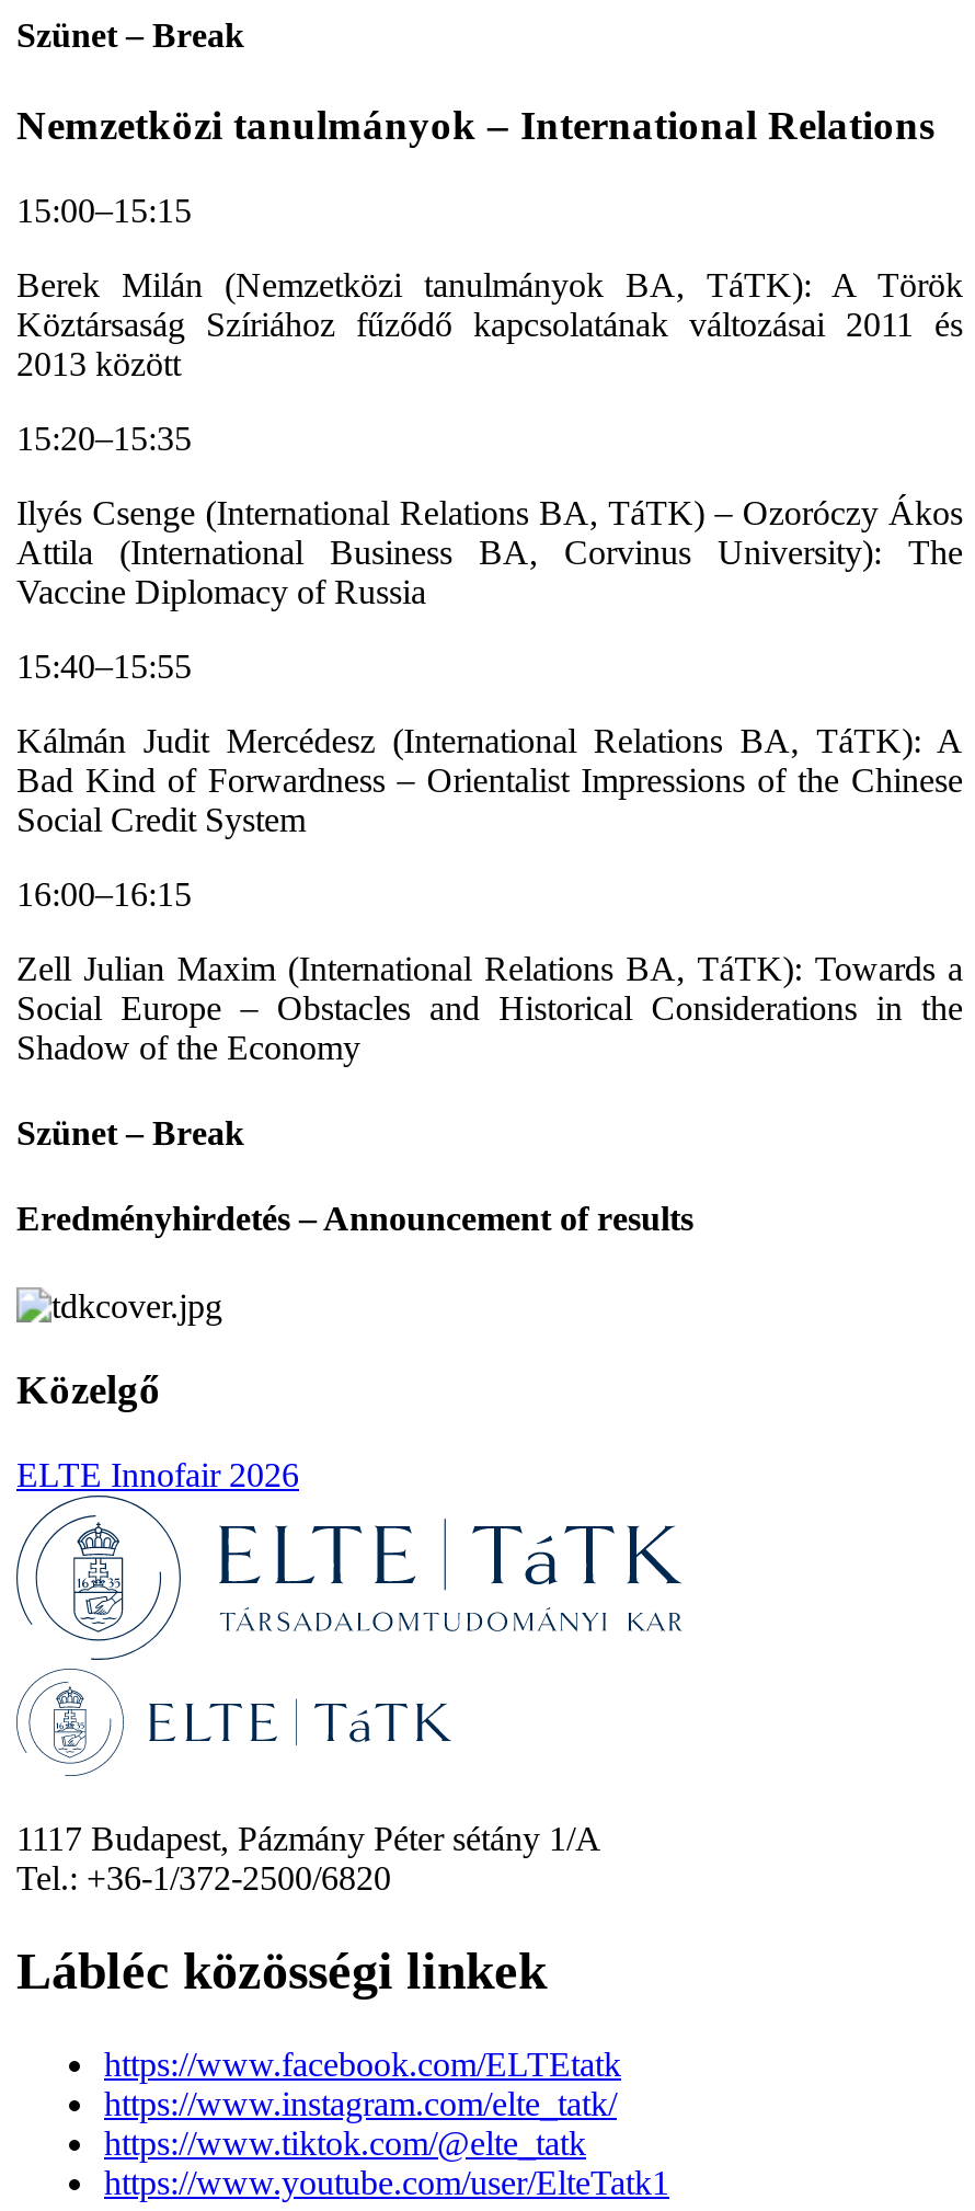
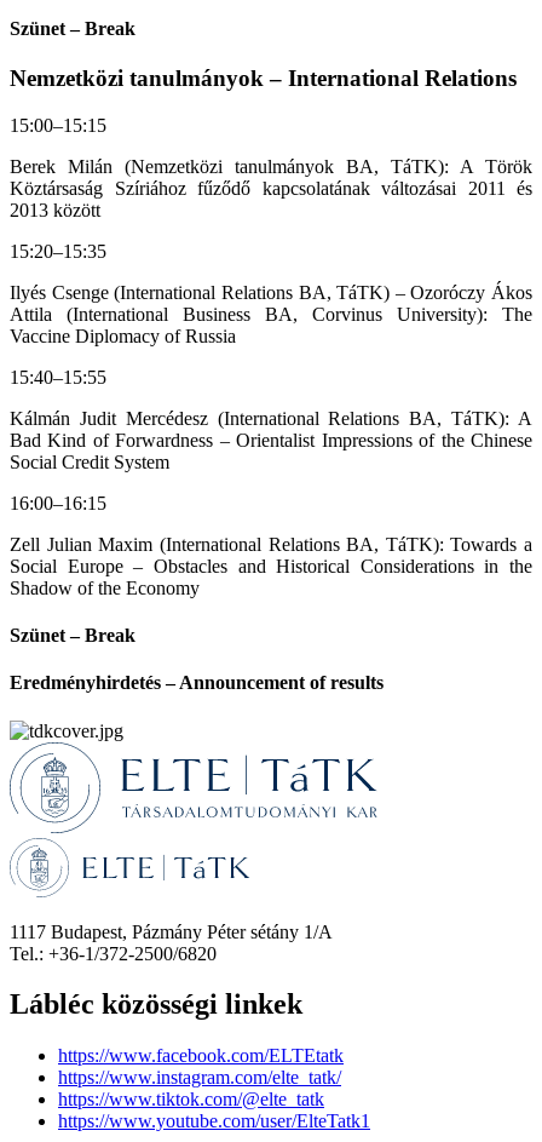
[16,1367,299,1493] Közelgő | ELTE Innofair 2026 -> none

